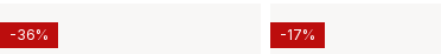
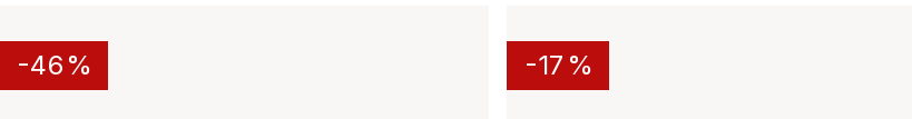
[9,26,49,43] -36% -> [17,48,90,81] -46%

